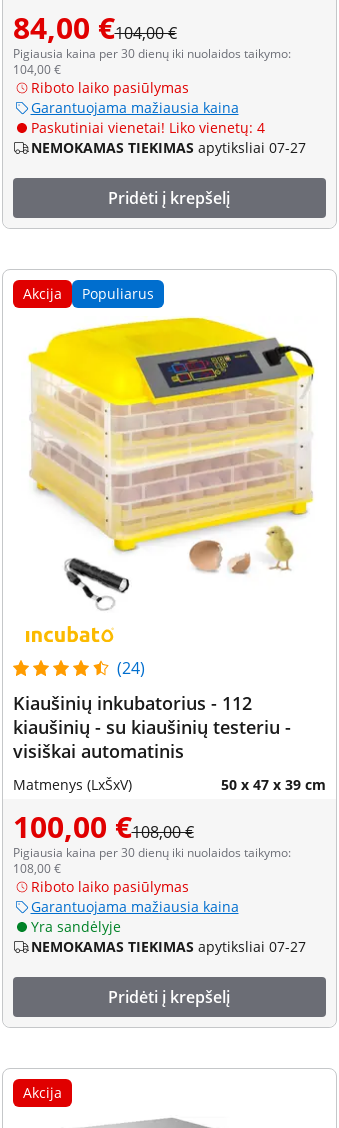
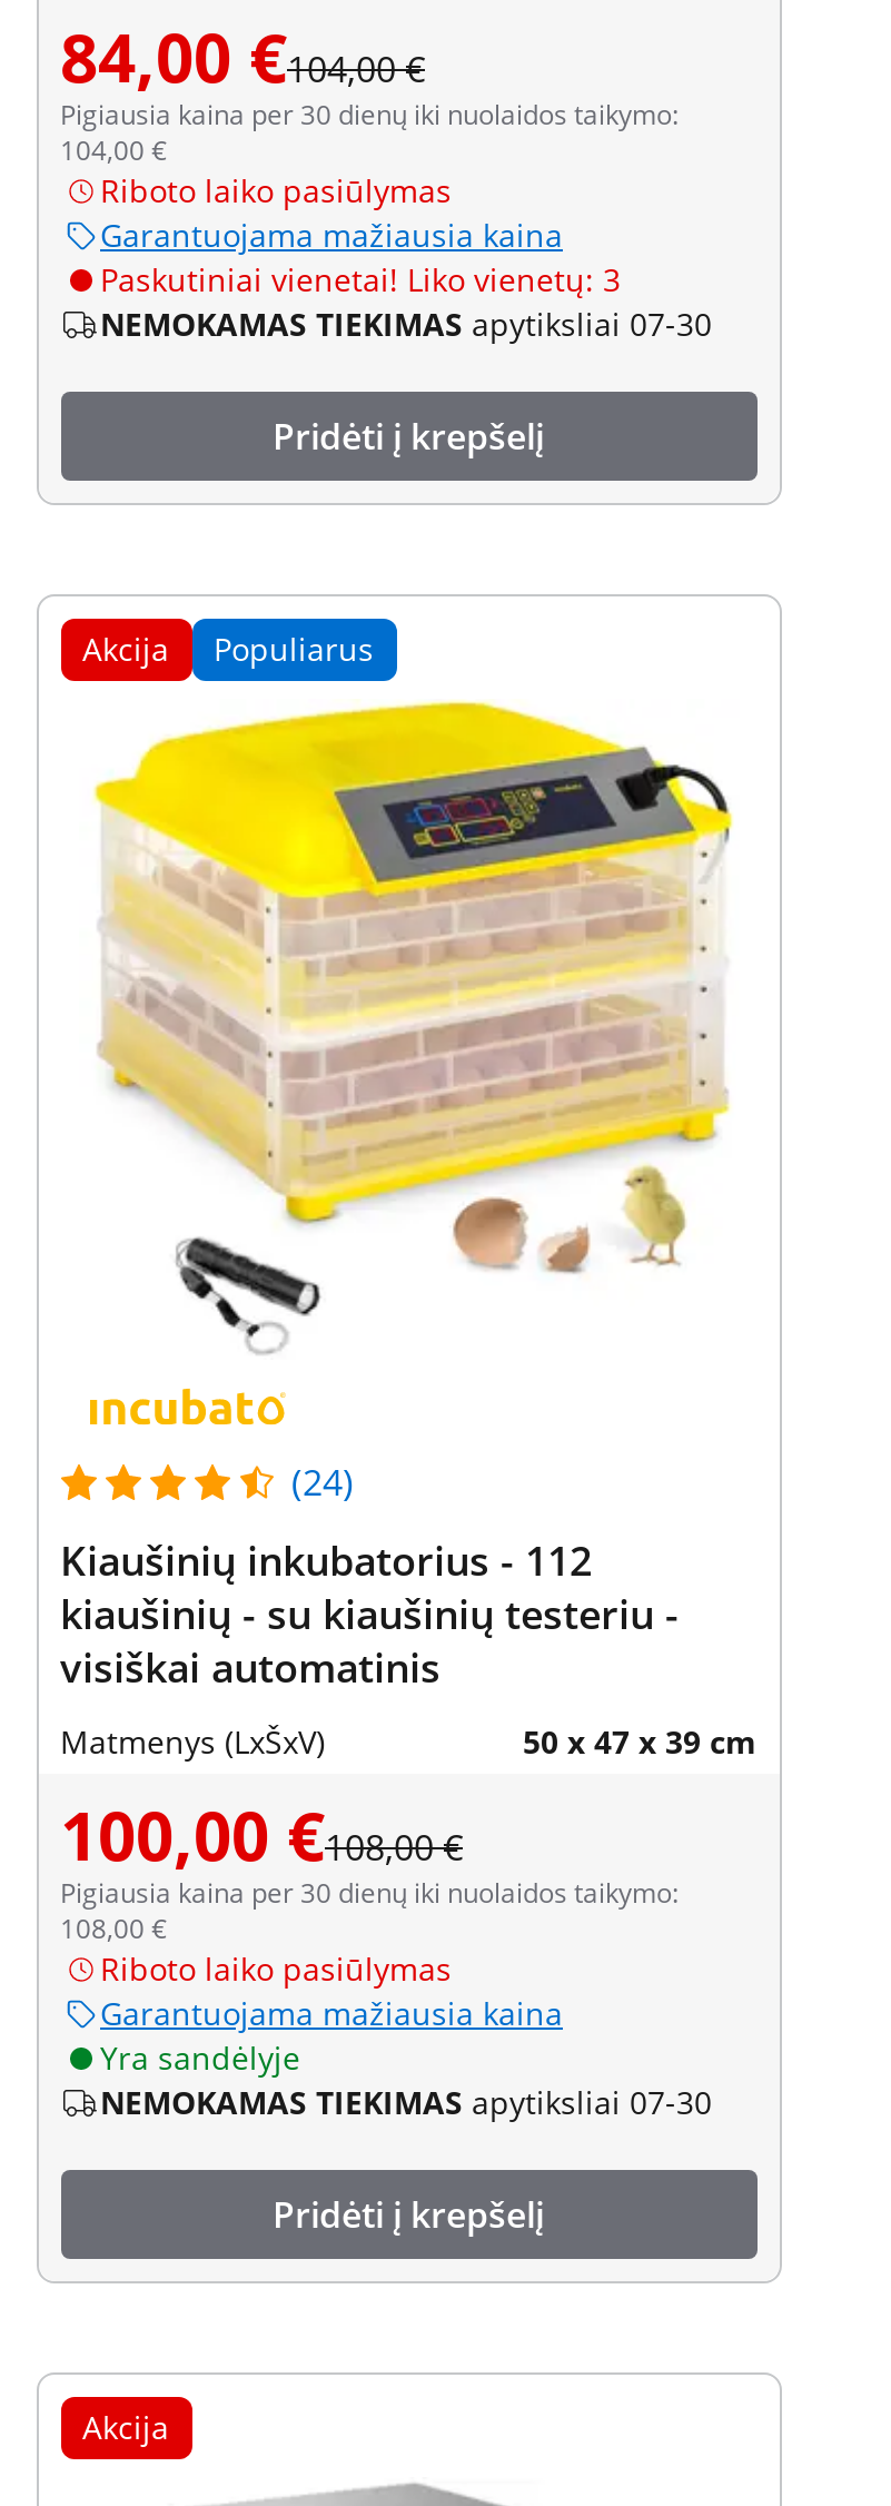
[30,118,264,137] Paskutiniai vienetai! Liko vienetų: 4 -> [100,257,621,300] Paskutiniai vienetai! Liko vienetų: 3
[30,138,305,157] NEMOKAMAS TIEKIMAS apytiksliai 07-27 -> [100,302,712,344] NEMOKAMAS TIEKIMAS apytiksliai 07-30
[30,937,305,956] NEMOKAMAS TIEKIMAS apytiksliai 07-27 -> [100,2080,712,2122] NEMOKAMAS TIEKIMAS apytiksliai 07-30

